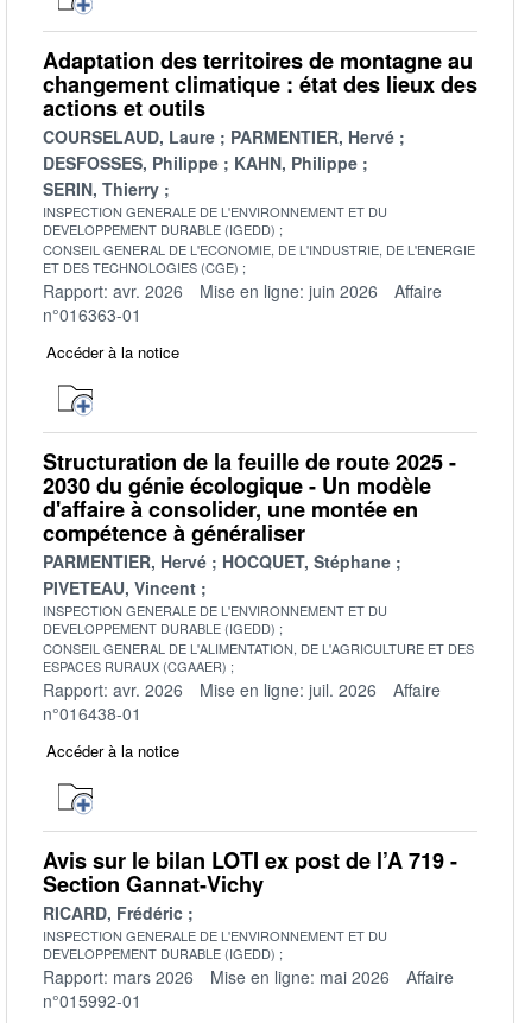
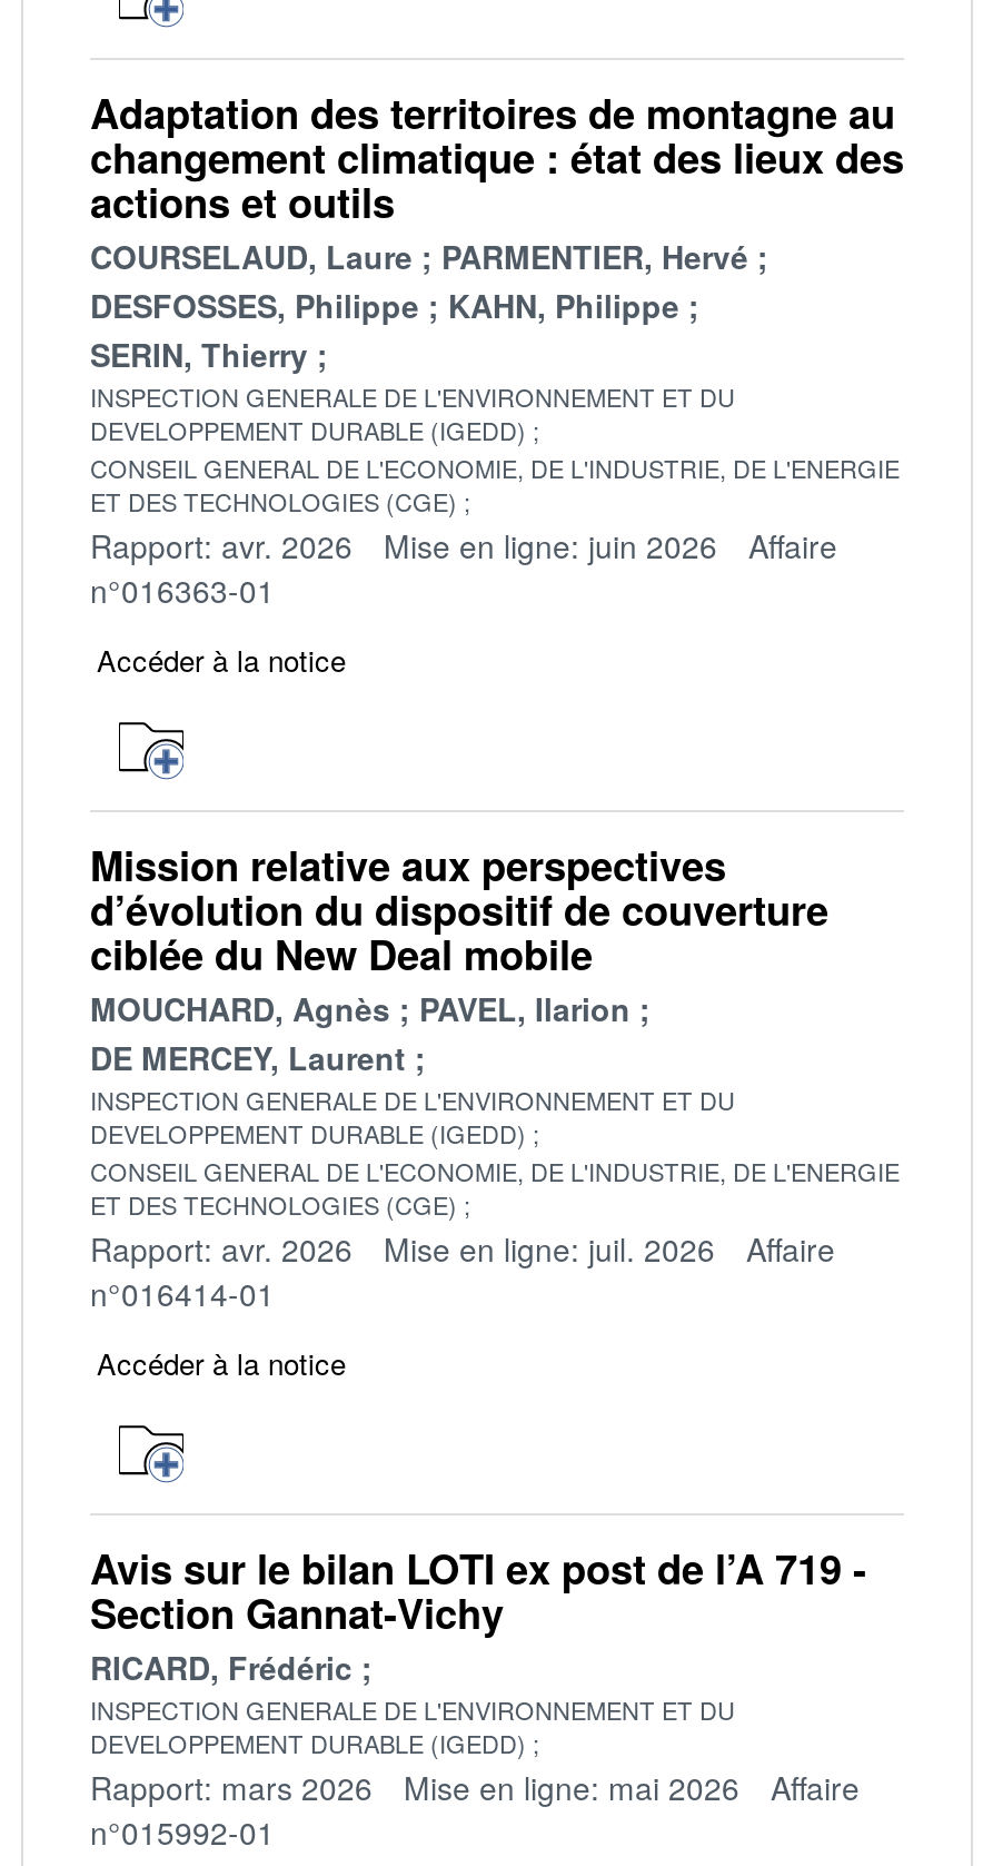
[43,447,456,600] Structuration de la feuille de route 2025 - | 2030 du génie écologique - Un modèle | d'affaire à consolider, une montée en | compétence à généraliser | PARMENTIER, Hervé | HOCQUET, Stéphane | PIVETEAU, Vincent -> [90,838,828,1080] Mission relative aux perspectives | d’évolution du dispositif de couverture | ciblée du New Deal mobile | MOUCHARD, Agnès | PAVEL, Ilarion | DE MERCEY, Laurent
[43,639,474,676] CONSEIL GENERAL DE L'ALIMENTATION, DE L'AGRICULTURE ET DES | ESPACES RURAUX (CGAAER) -> [90,1154,900,1223] CONSEIL GENERAL DE L'ECONOMIE, DE L'INDUSTRIE, DE L'ENERGIE | ET DES TECHNOLOGIES (CGE)
[43,702,141,726] n°016438-01 -> [90,1272,275,1316] n°016414-01

